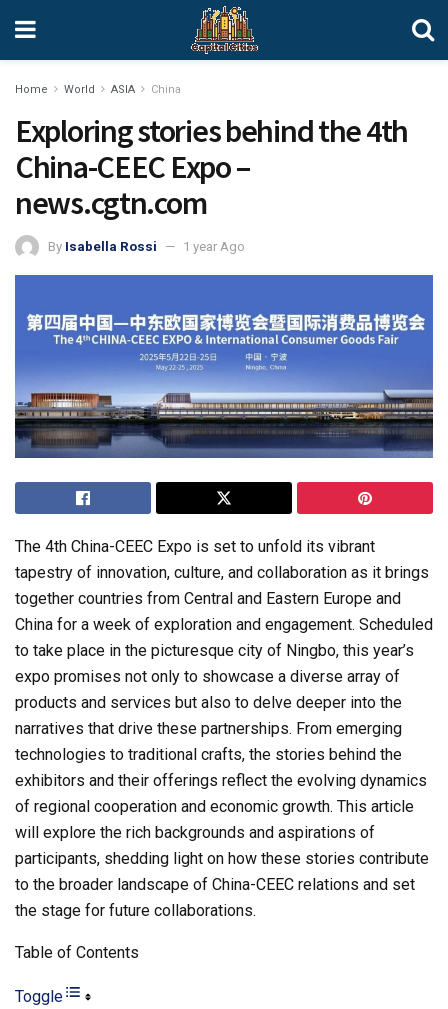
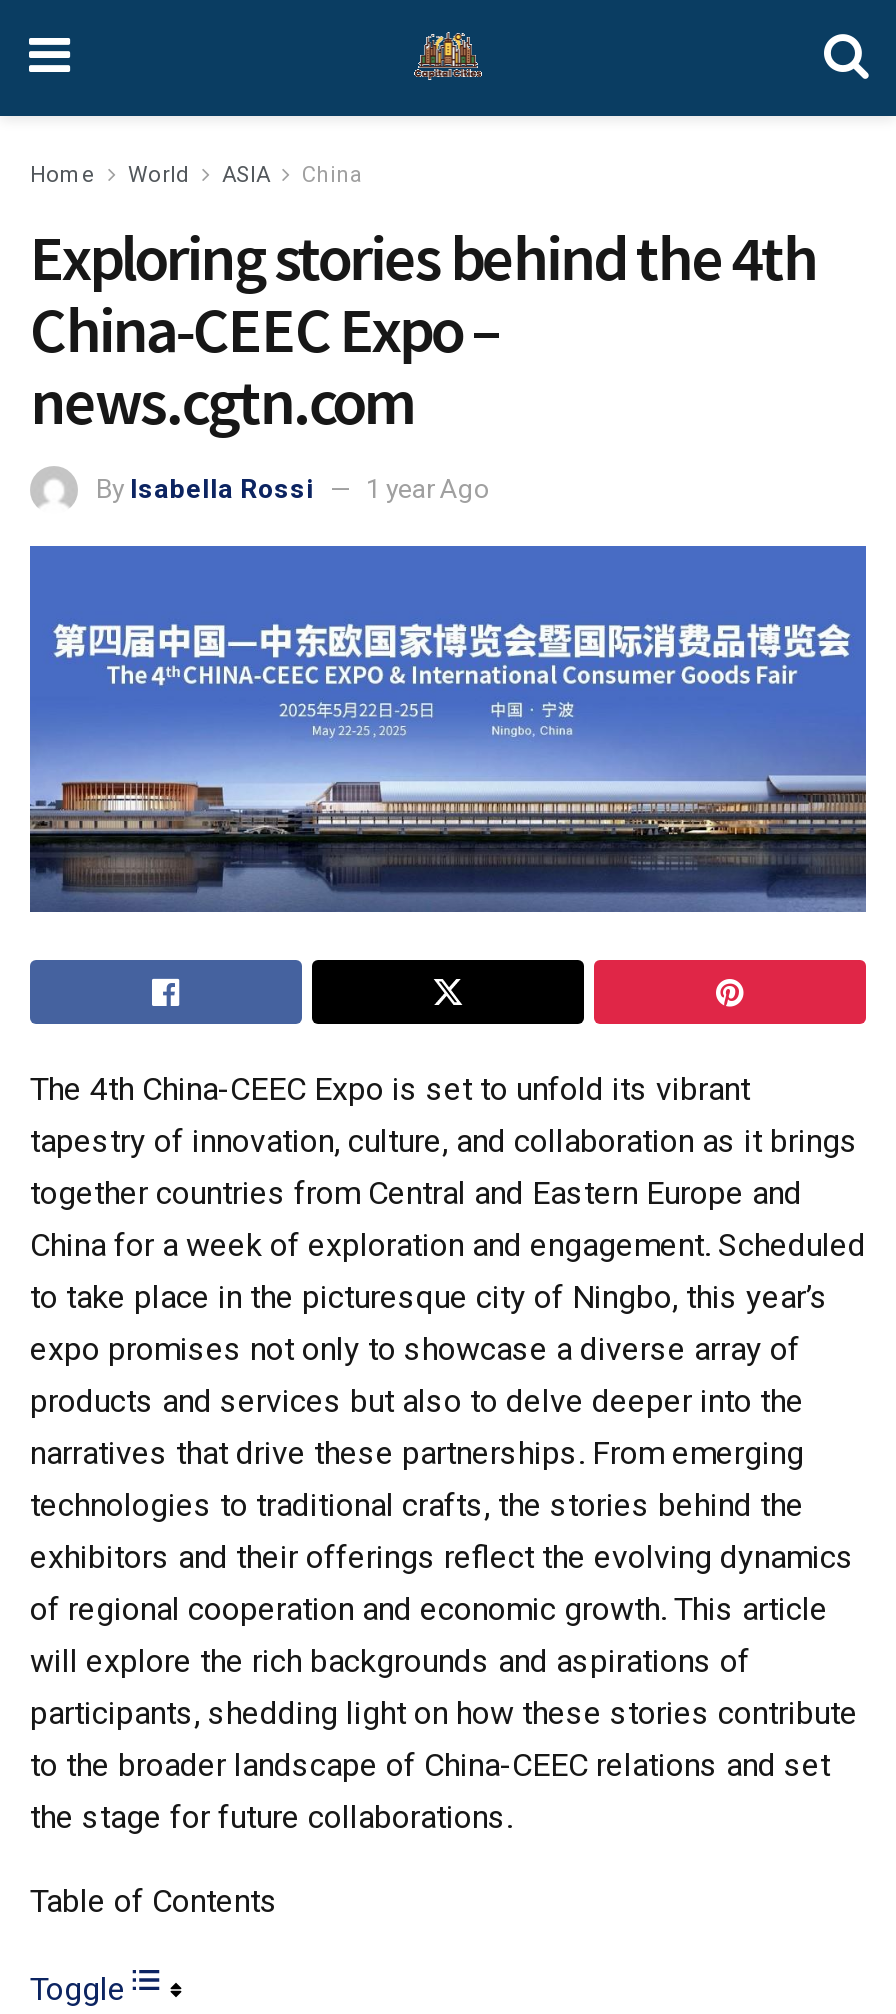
[190,5,259,55] [image] -> [382,10,516,104] [image]

